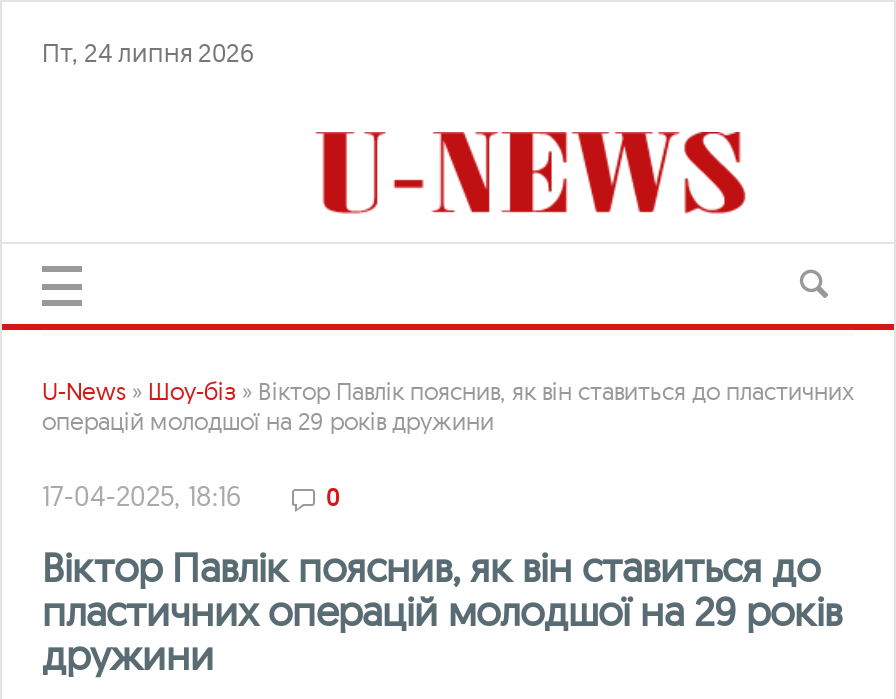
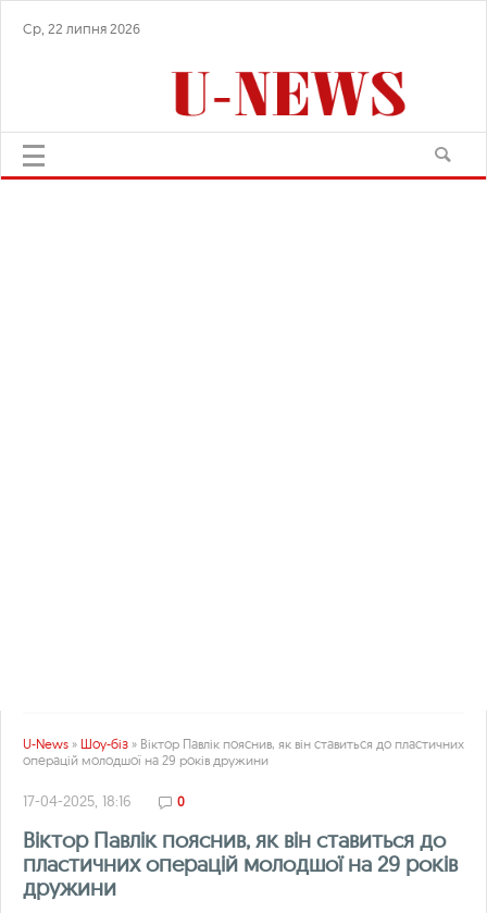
[42,36,254,68] Пт, 24 липня 2026 -> [23,20,140,37] Ср, 22 липня 2026

